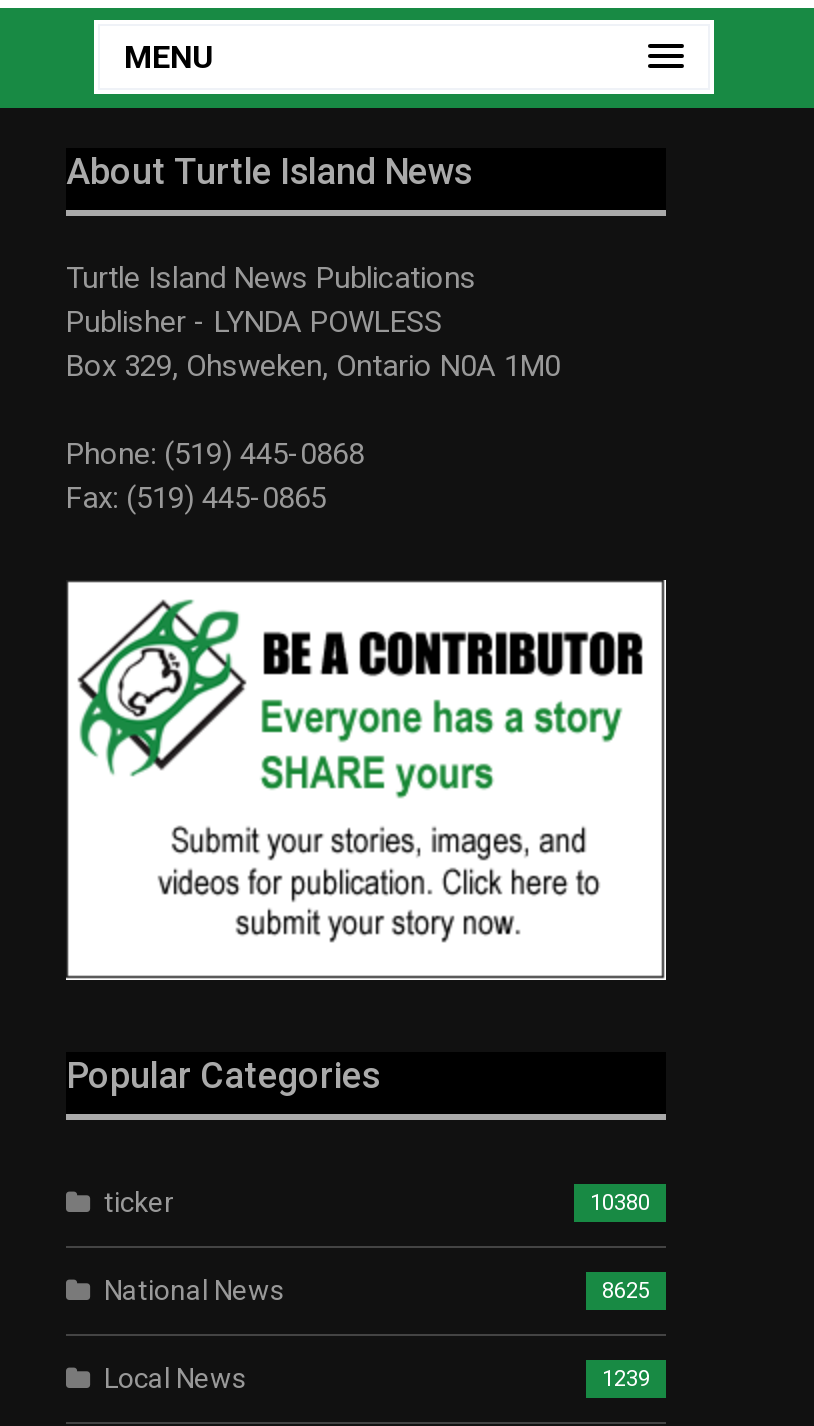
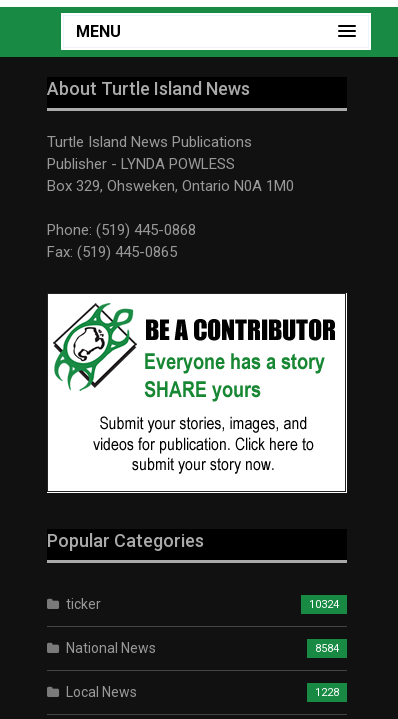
[590,1190,650,1216] 10380 -> [309,598,339,611] 10324
[602,1278,650,1304] 8625 -> [315,642,339,655] 8584
[602,1366,650,1392] 1239 -> [315,686,339,699] 1228

